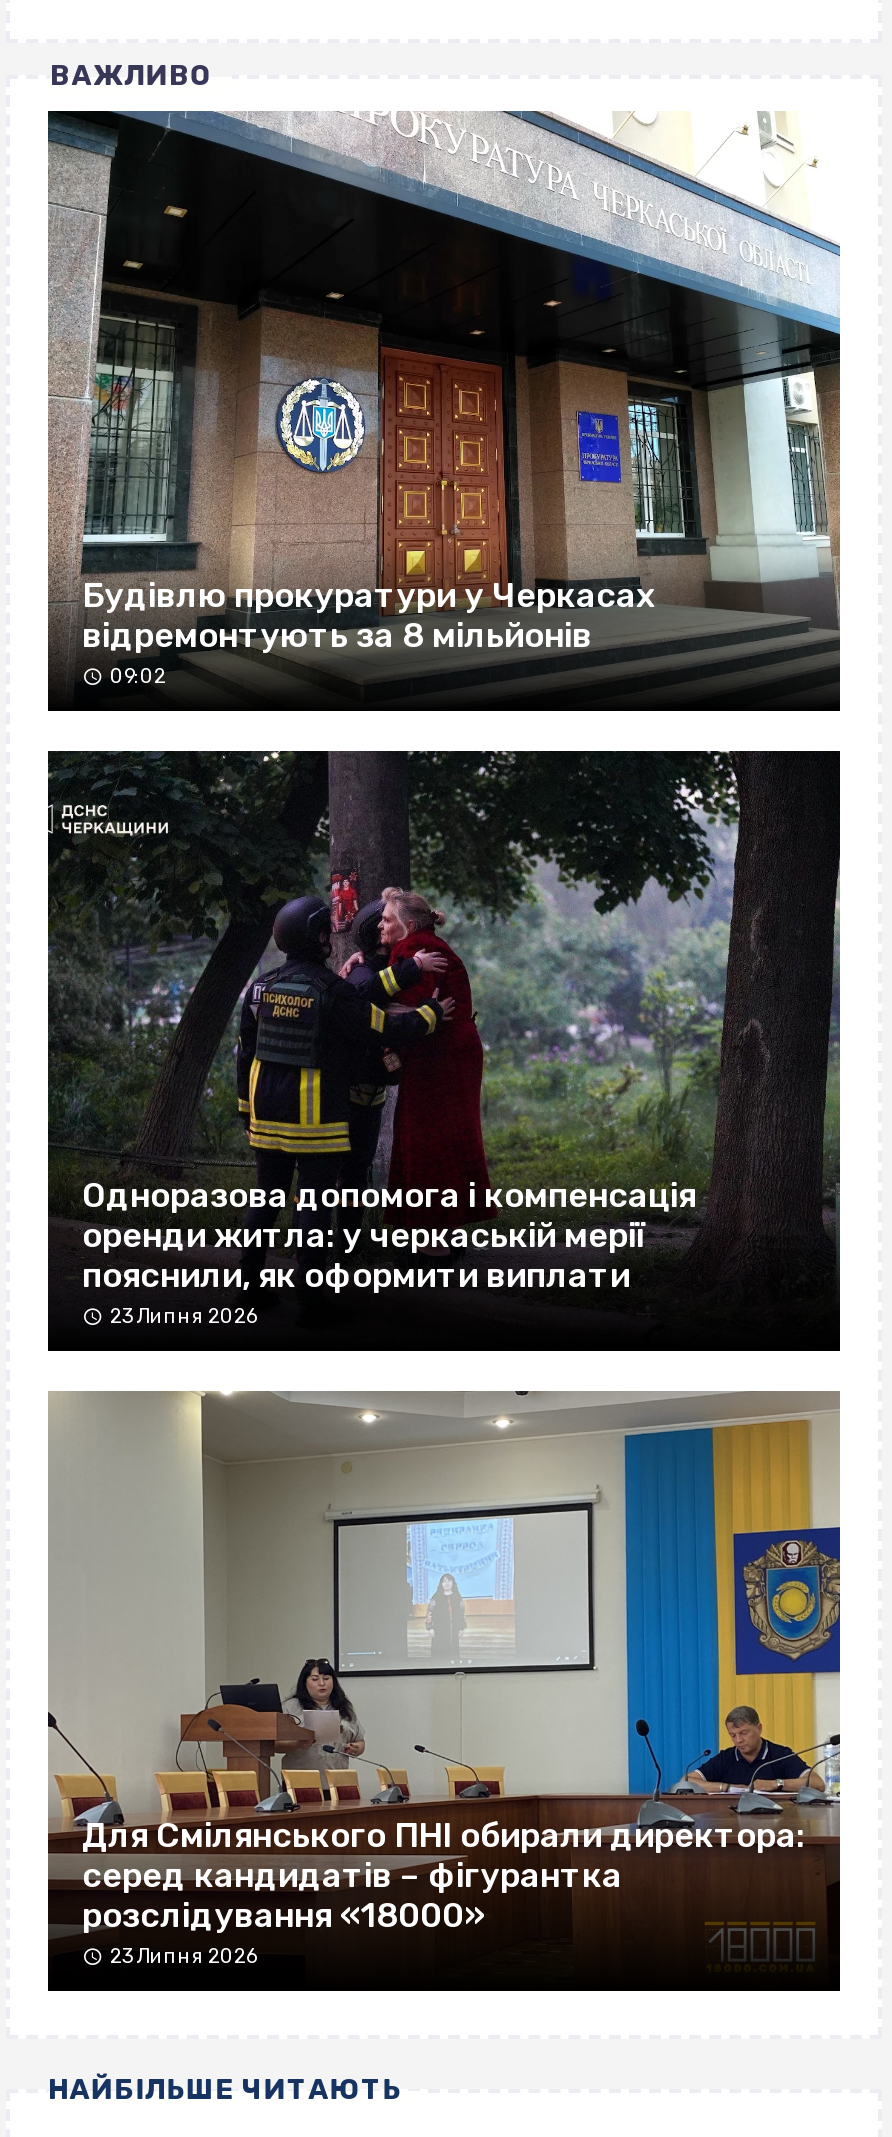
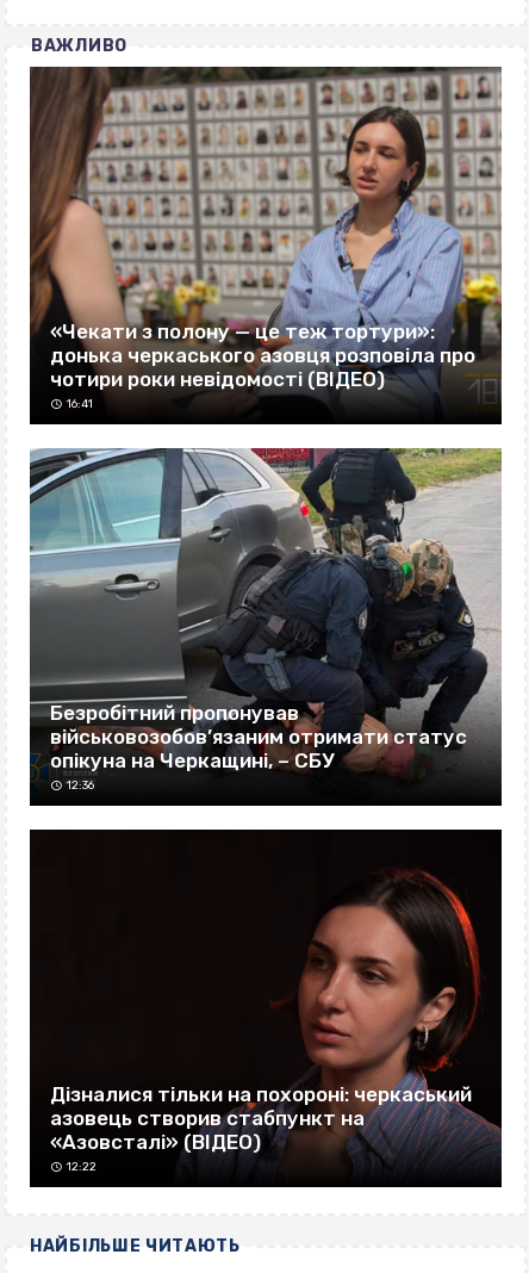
[48,109,840,689] [image] | Будівлю прокуратури у Черкасах | відремонтують за 8 мільйонів | 09:02 -> [30,66,503,411] [image] | «Чекати з полону — це теж тортури»: | донька черкаського азовця розповіла про | чотири роки невідомості (ВІДЕО) | 16:41
[46,749,842,1328] [image] | Одноразова допомога і компенсація | оренди житла: у черкаській мерії | пояснили, як оформити виплати | 23 Липня 2026 -> [29,447,503,792] [image] | Безробітний пропонував | військовозобов’язаним отримати статус | опікуна на Черкащині, – СБУ | 12:36
[46,1391,842,1968] [image] | Для Смілянського ПНІ обирали директора: | серед кандидатів – фігурантка | розслідування «18000» | 23 Липня 2026 -> [30,828,503,1174] [image] | Дізналися тільки на похороні: черкаський | азовець створив стабпункт на | «Азовсталі» (ВІДЕО) | 12:22

